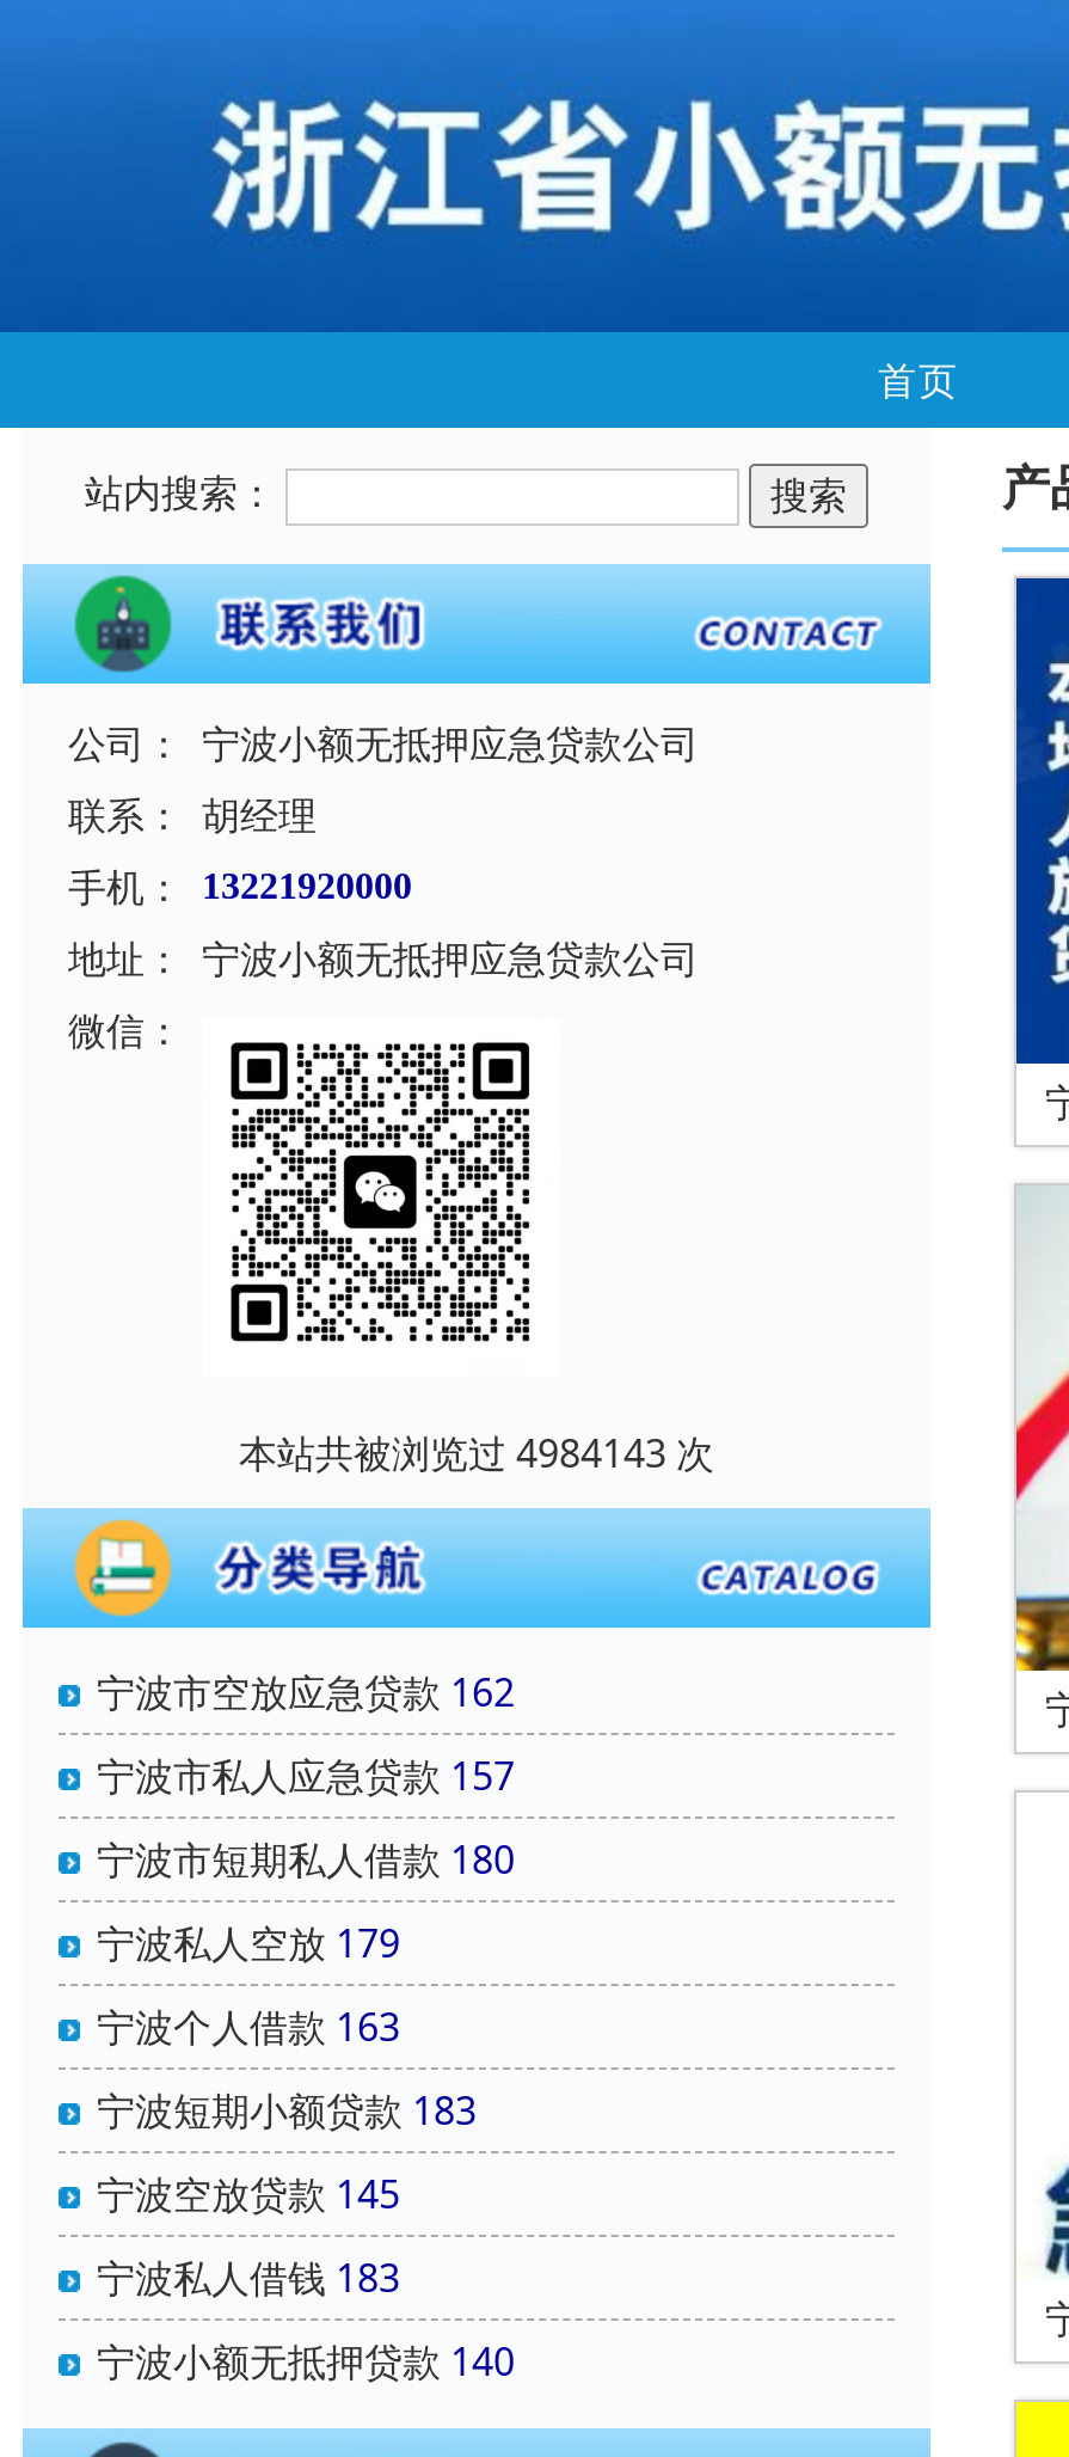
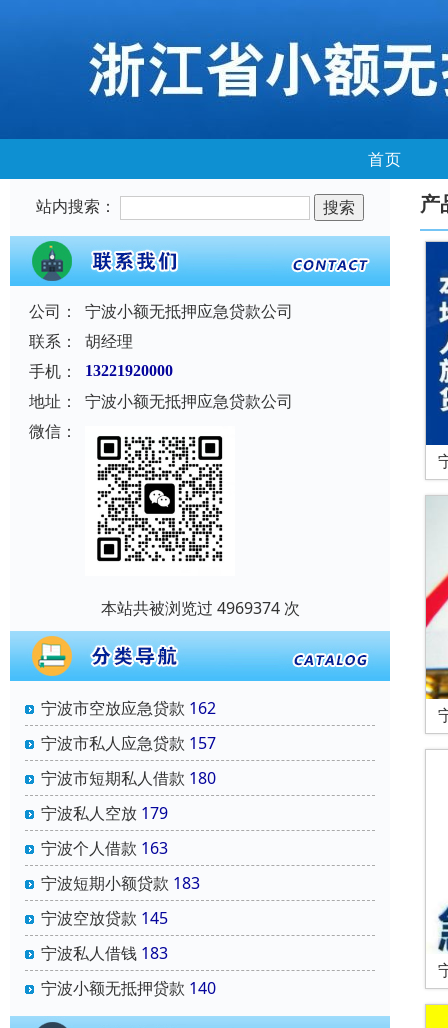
[239,1427,714,1480] 本站共被浏览过 4984143 次 -> [100,597,299,619] 本站共被浏览过 4969374 次

